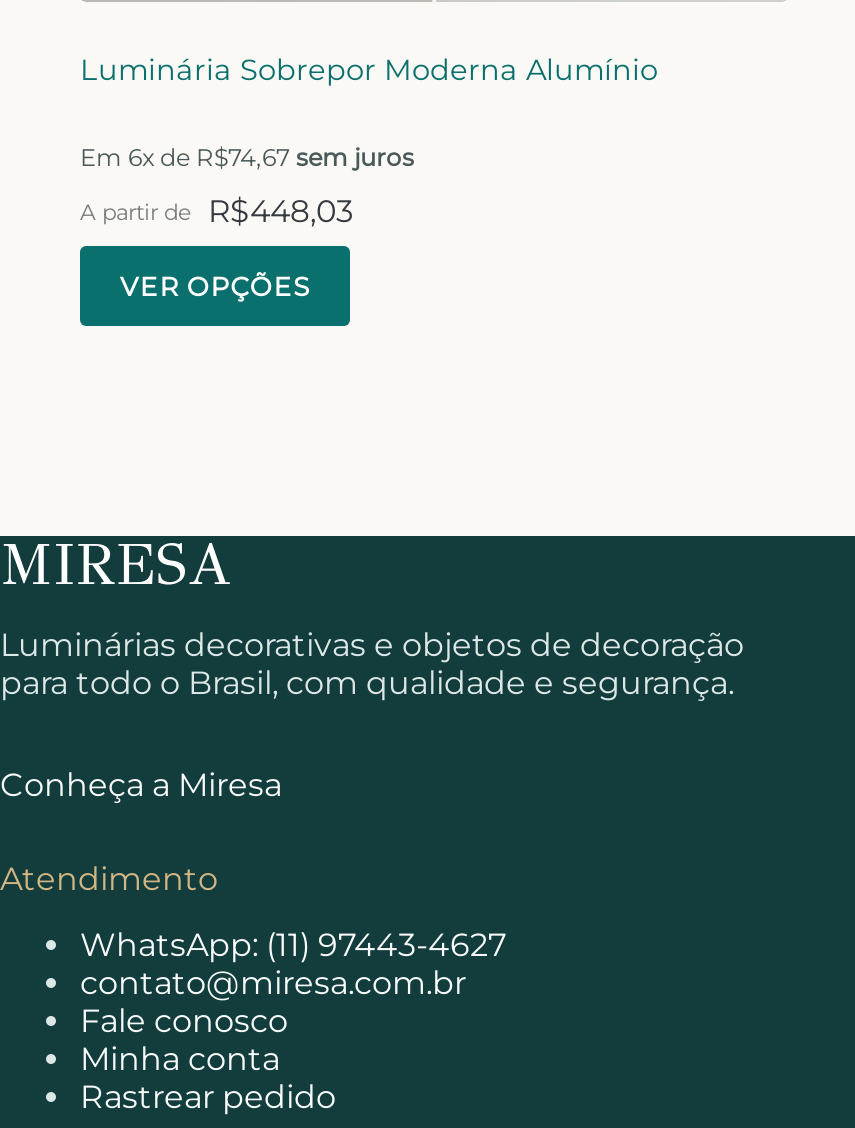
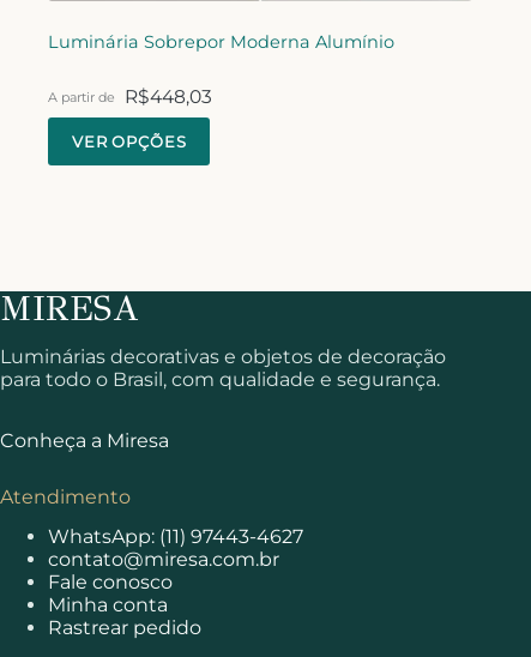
[80,142,414,172] Em 6x de R$74,67 sem juros -> none

